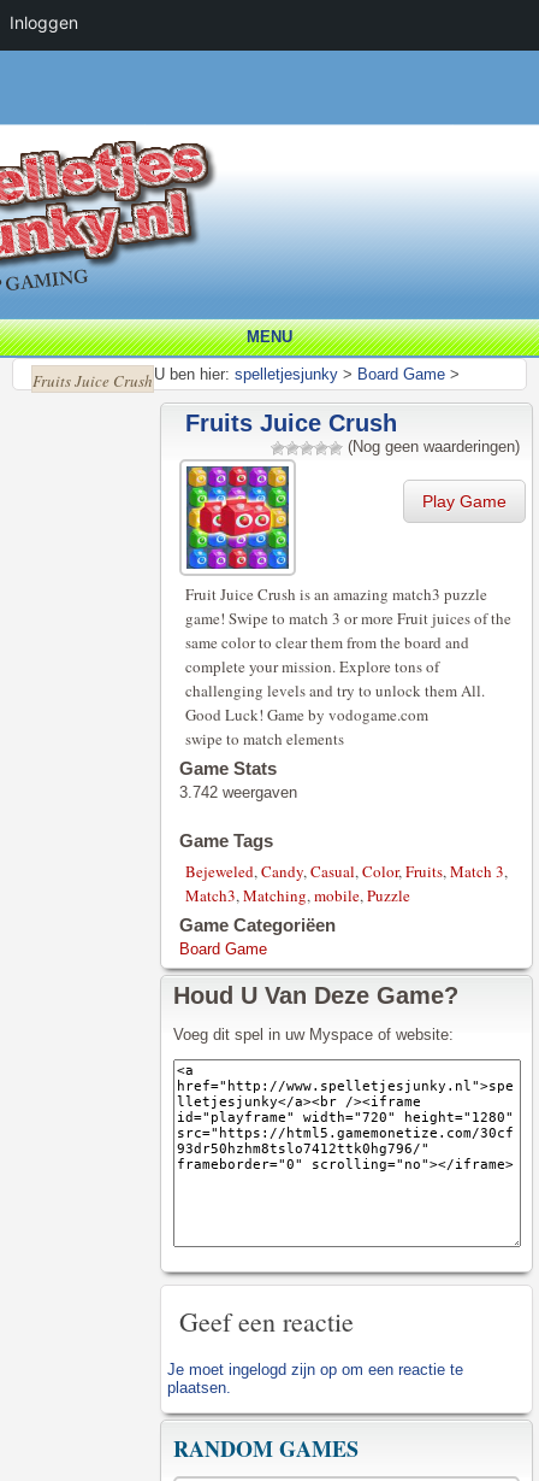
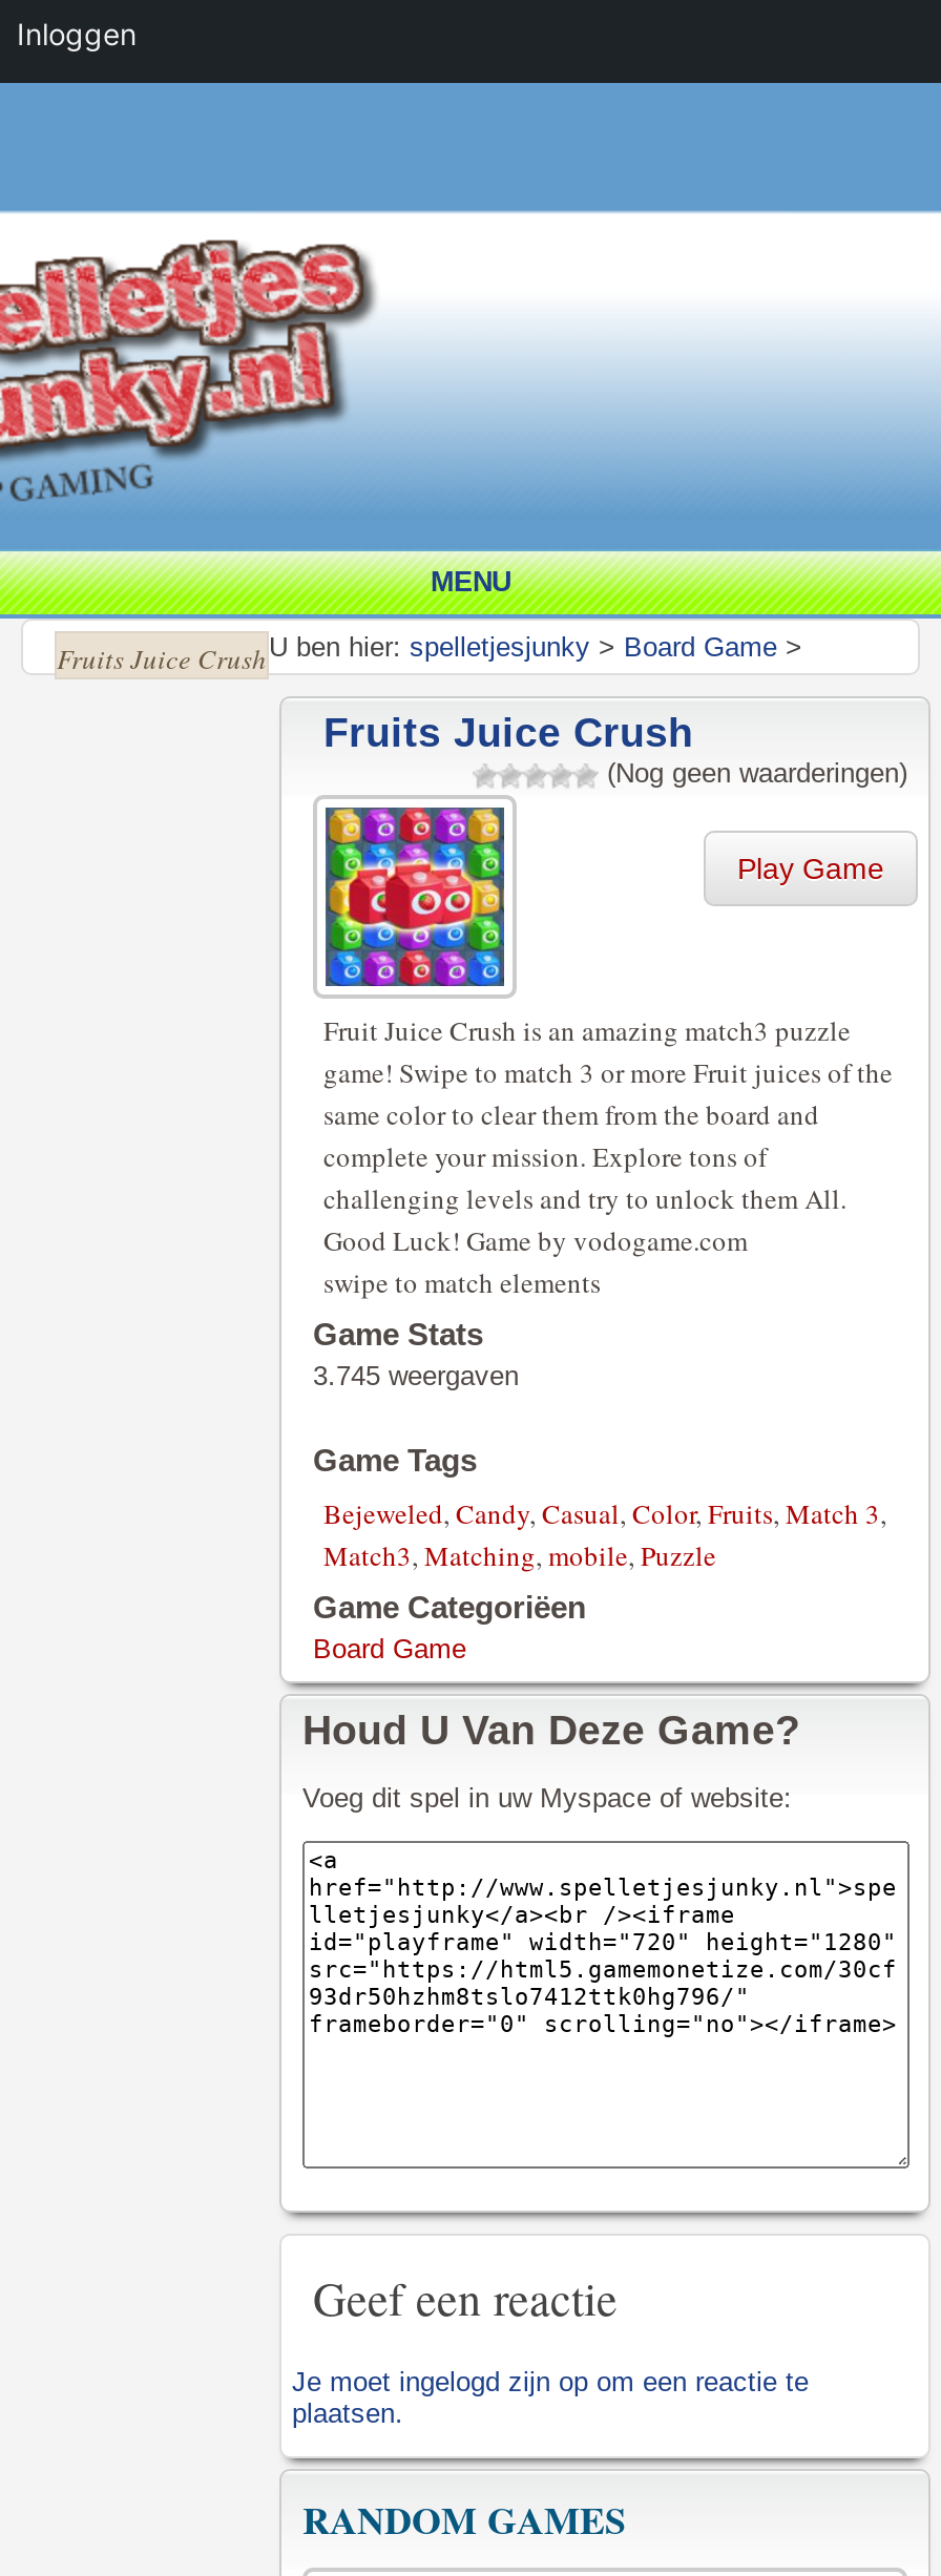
[179,783,297,801] 3.742 weergaven -> [313,1360,519,1391] 3.745 weergaven

